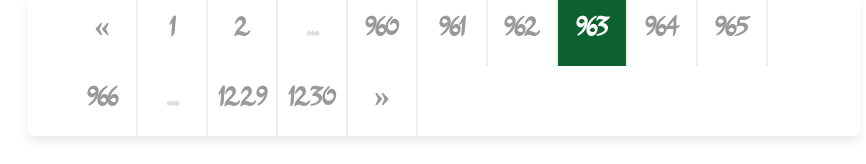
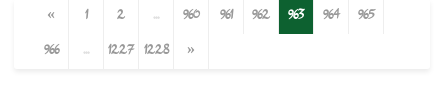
[218,78,336,122] 1229 1230 -> [108,40,168,62] 1227 1228

